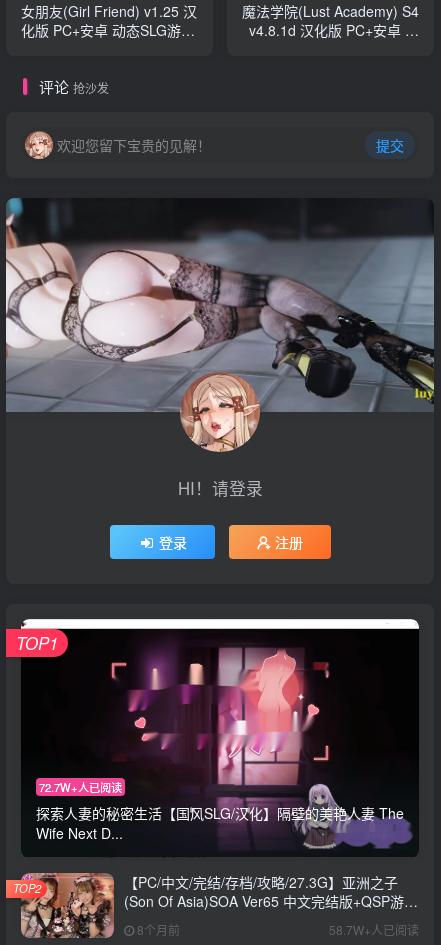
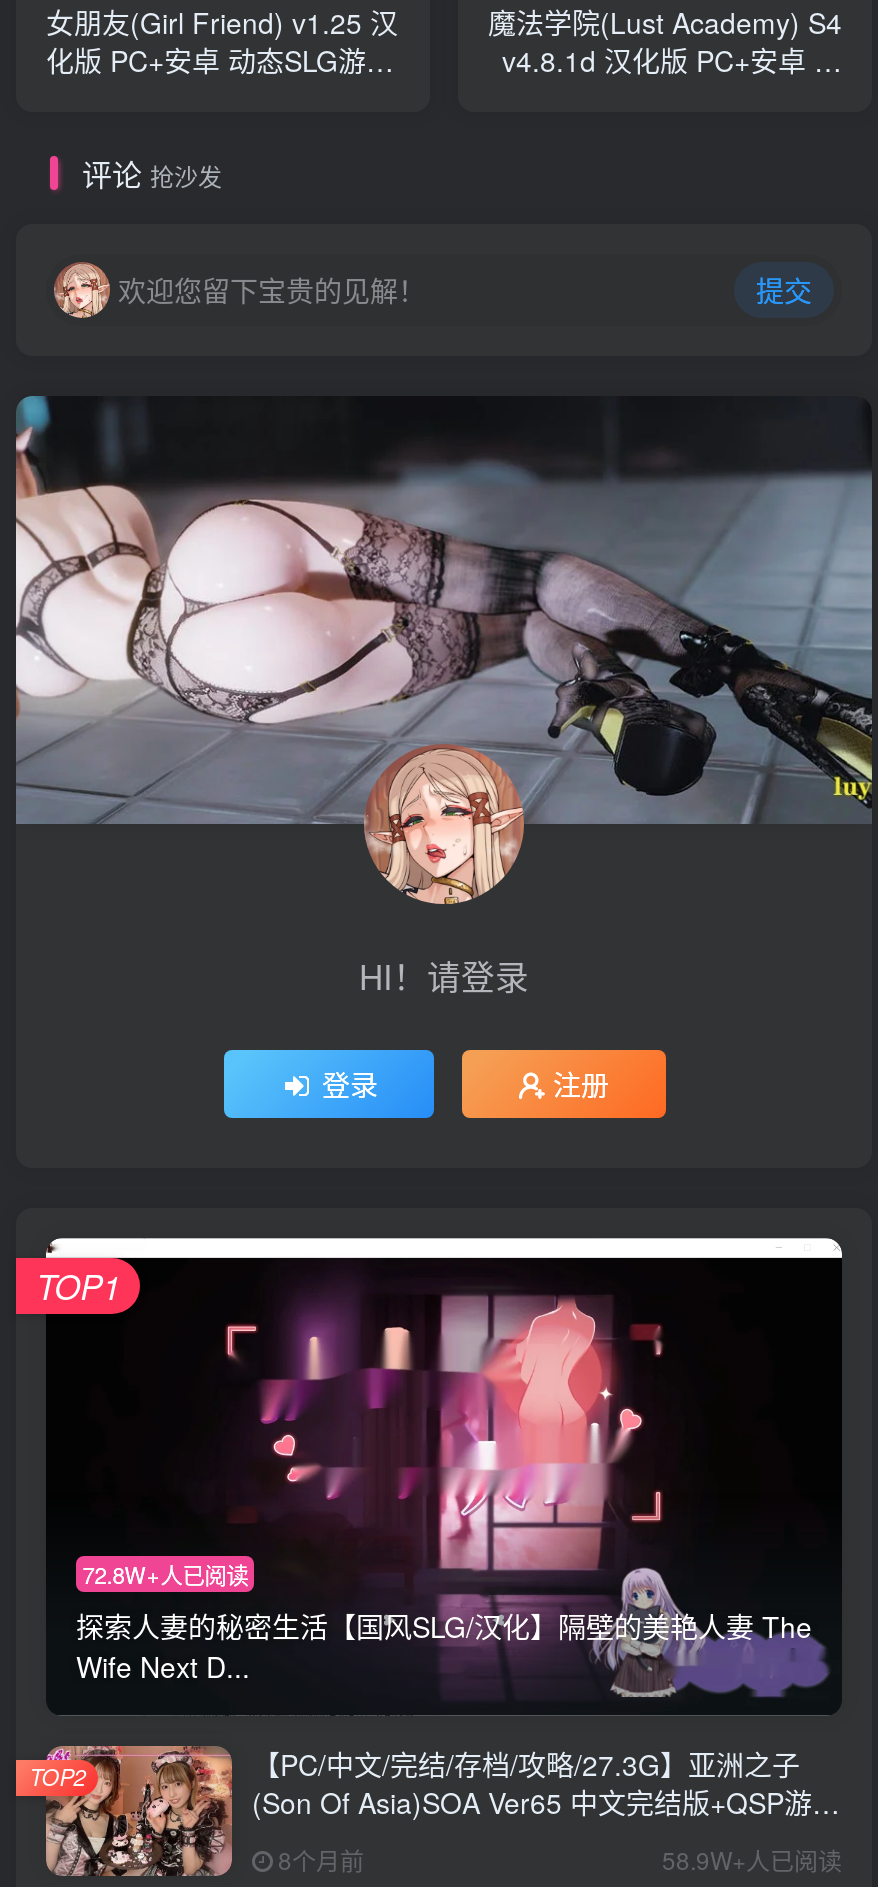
[39,779,122,795] 72.7W+人已阅读 -> [82,1557,248,1589] 72.8W+人已阅读
[329,921,419,938] 58.7W+人已阅读 -> [662,1842,842,1876] 58.9W+人已阅读

